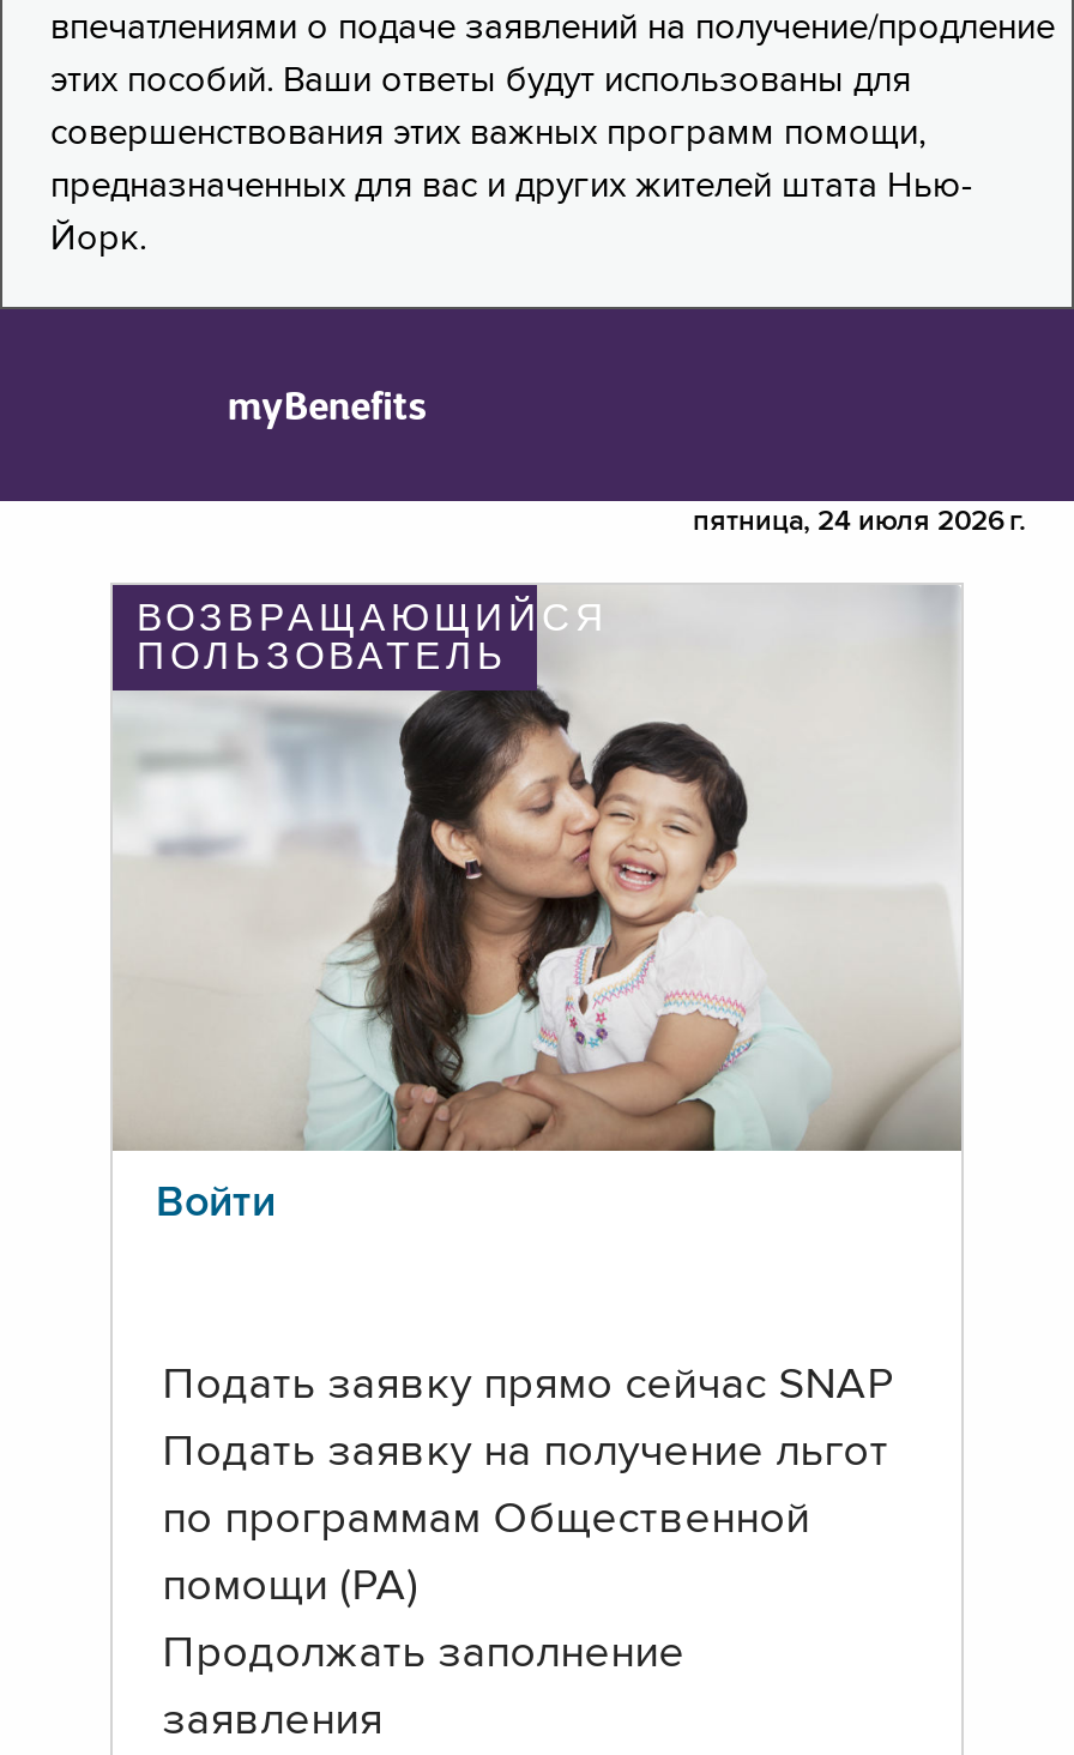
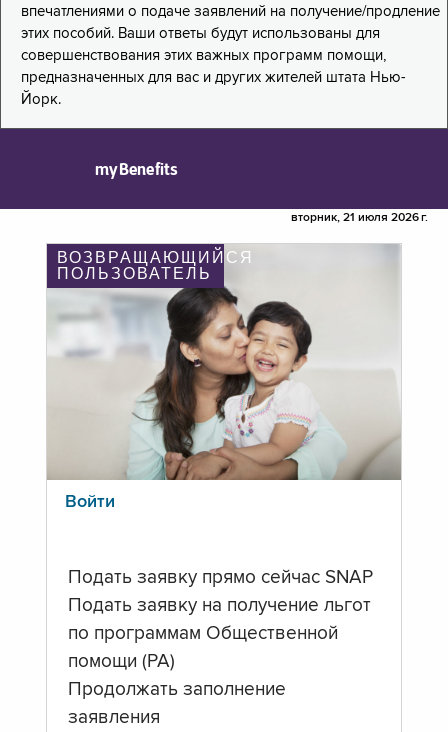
[693,509,1026,537] пятница, 24 июля 2026 г. -> [291,212,428,224] вторник, 21 июля 2026 г.

